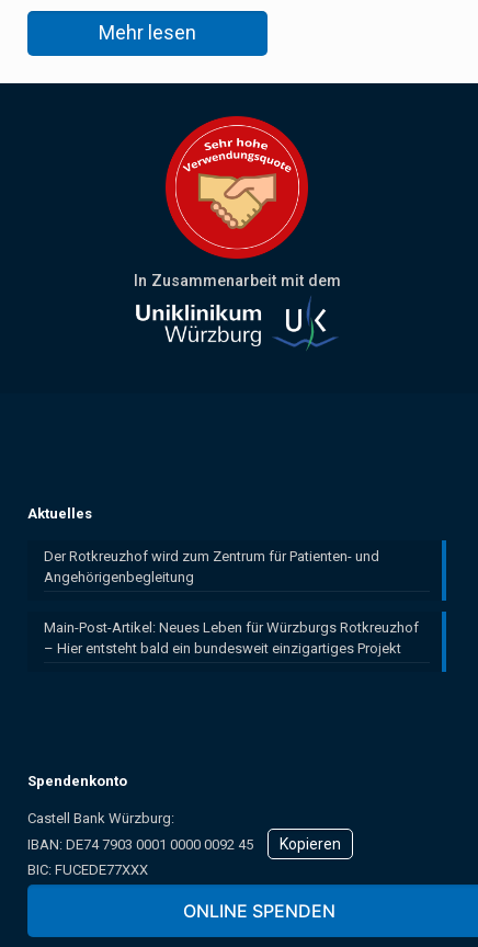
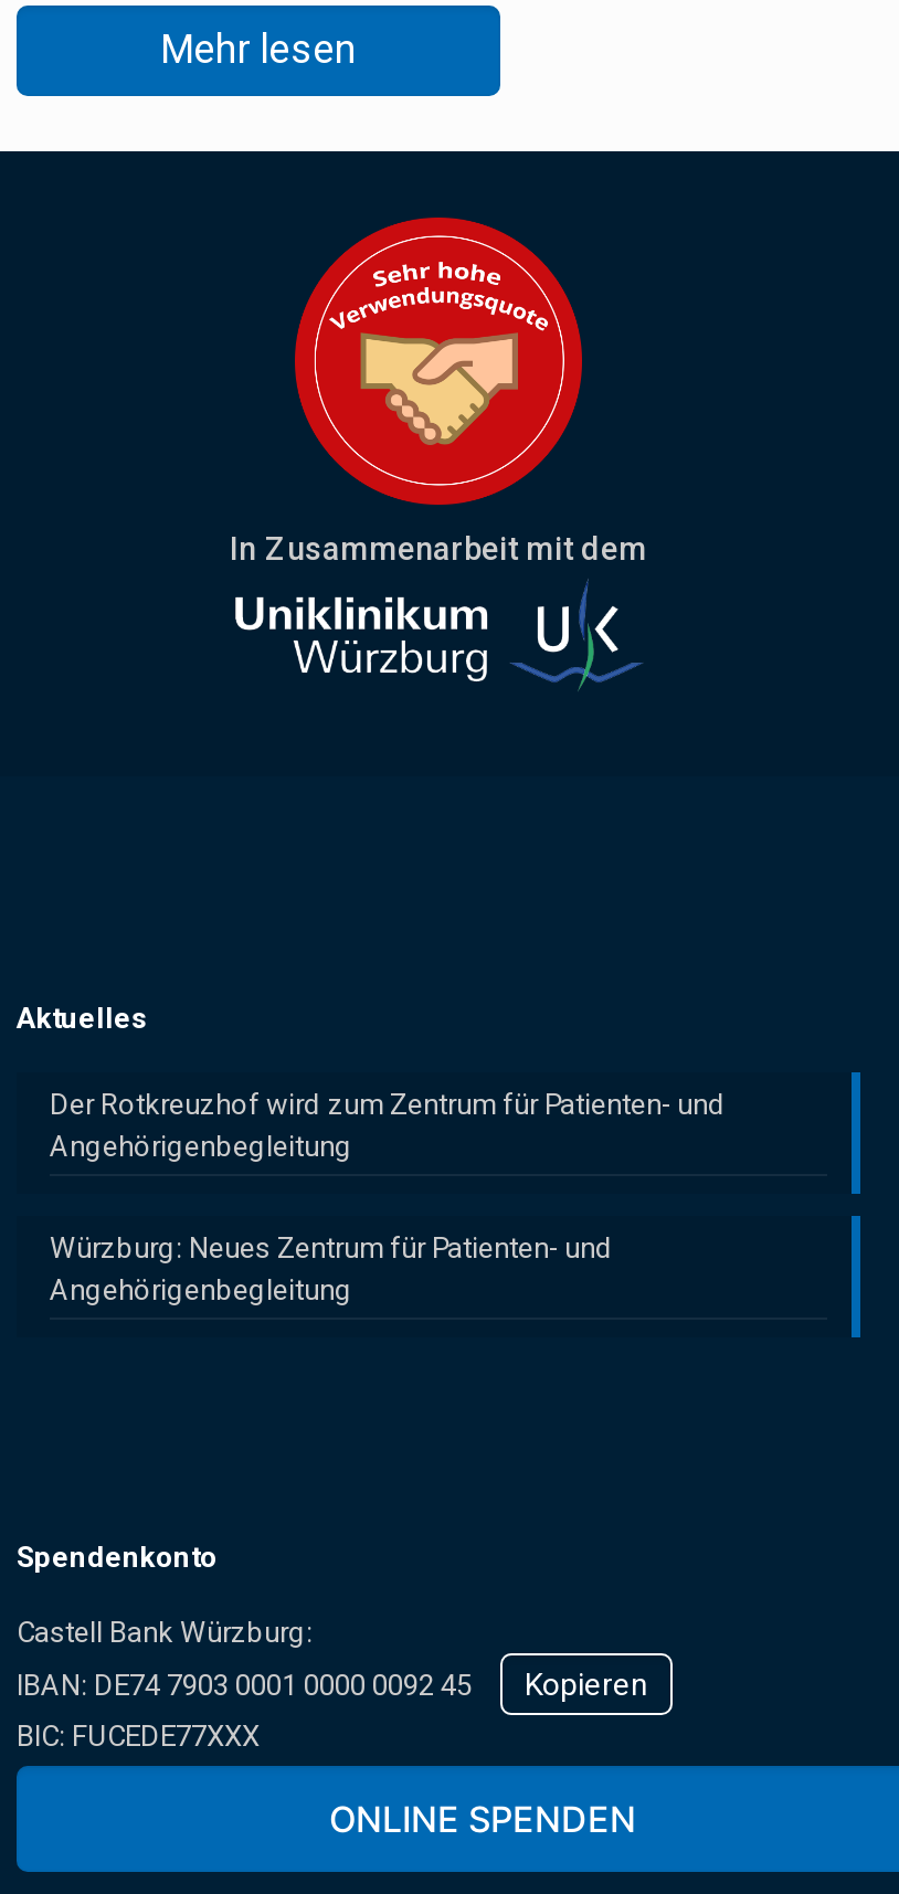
[44,619,419,656] Main-Post-Artikel: Neues Leben für Würzburgs Rotkreuzhof | – Hier entsteht bald ein bundesweit einzigartiges Projekt -> [50,1230,613,1305] Würzburg: Neues Zentrum für Patienten- und | Angehörigenbegleitung

